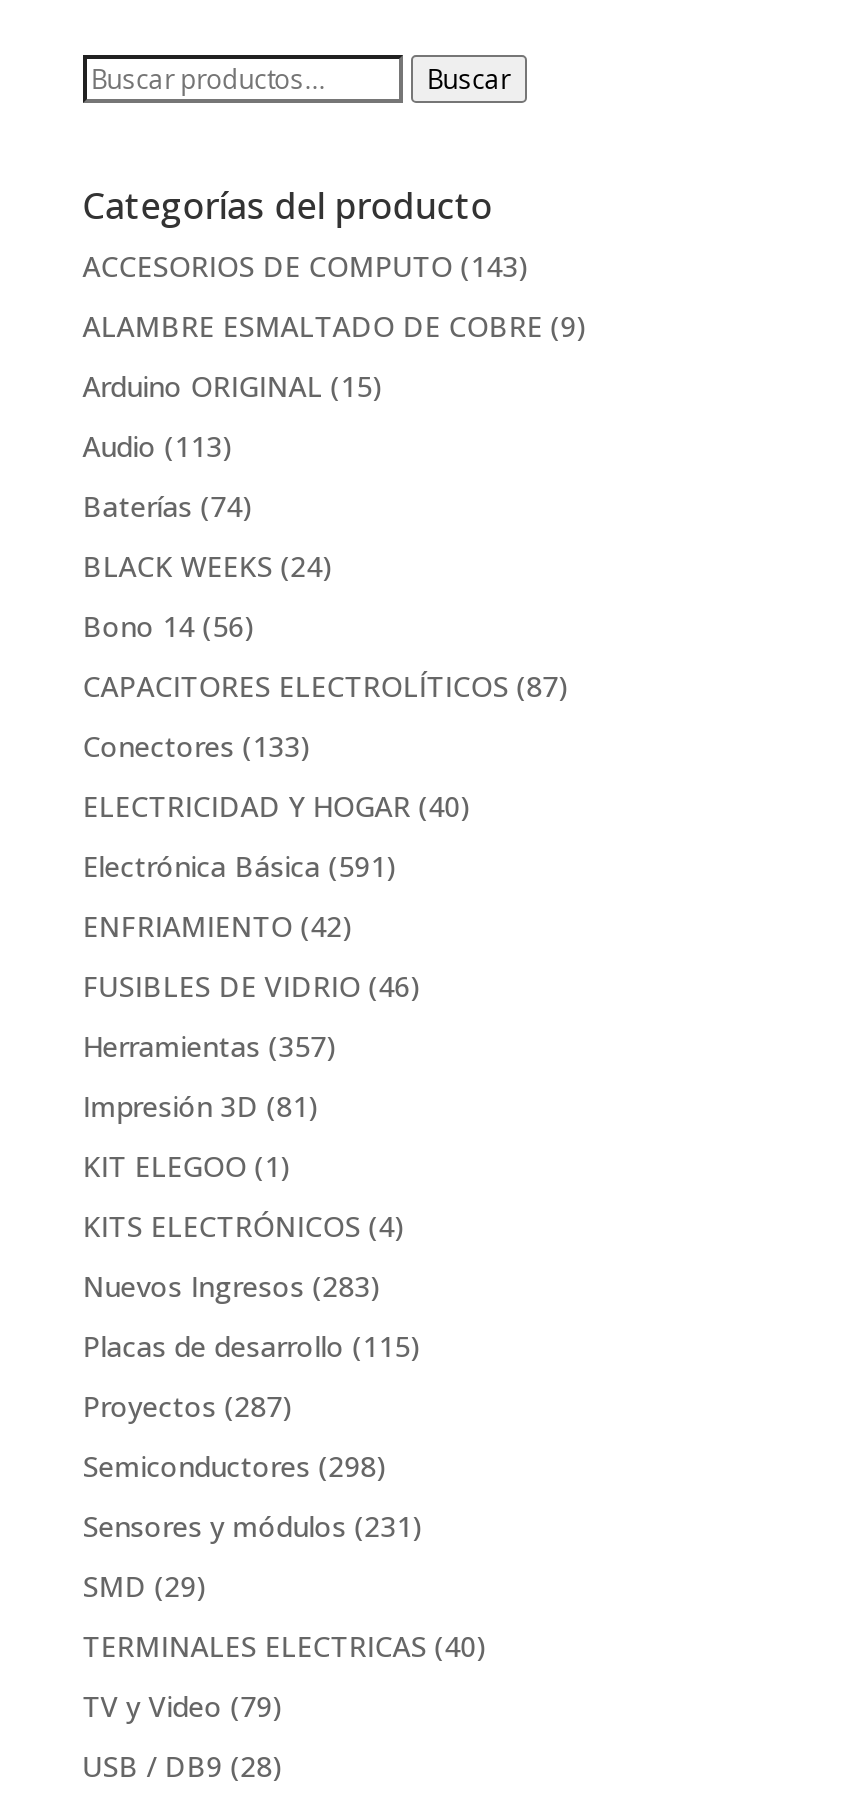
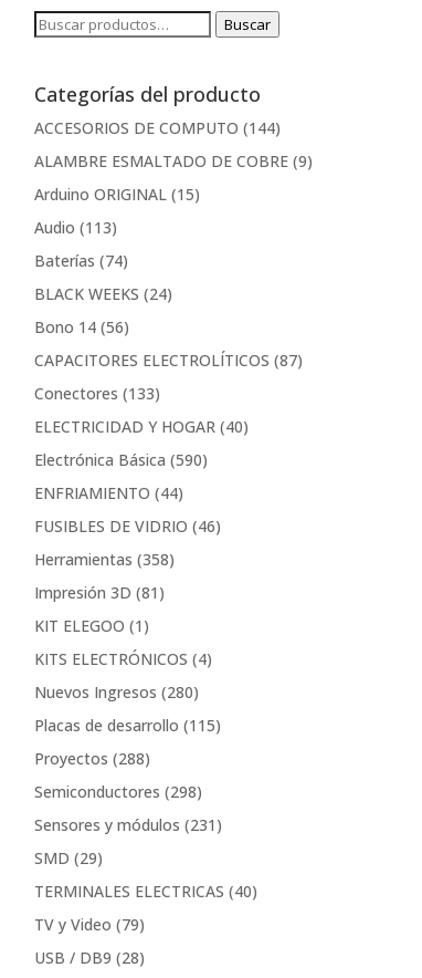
[83,246,529,284] ACCESORIOS DE COMPUTO (143) -> [34,117,280,138] ACCESORIOS DE COMPUTO (144)
[83,846,397,884] Electrónica Básica (591) -> [34,449,207,470] Electrónica Básica (590)
[83,906,353,944] ENFRIAMIENTO (42) -> [34,482,183,503] ENFRIAMIENTO (44)
[83,1026,337,1064] Herramientas (357) -> [34,548,174,569] Herramientas (358)
[83,1266,381,1304] Nuevos Ingresos (283) -> [34,681,199,702] Nuevos Ingresos (280)
[83,1386,293,1424] Proyectos (287) -> [34,747,150,768] Proyectos (288)

